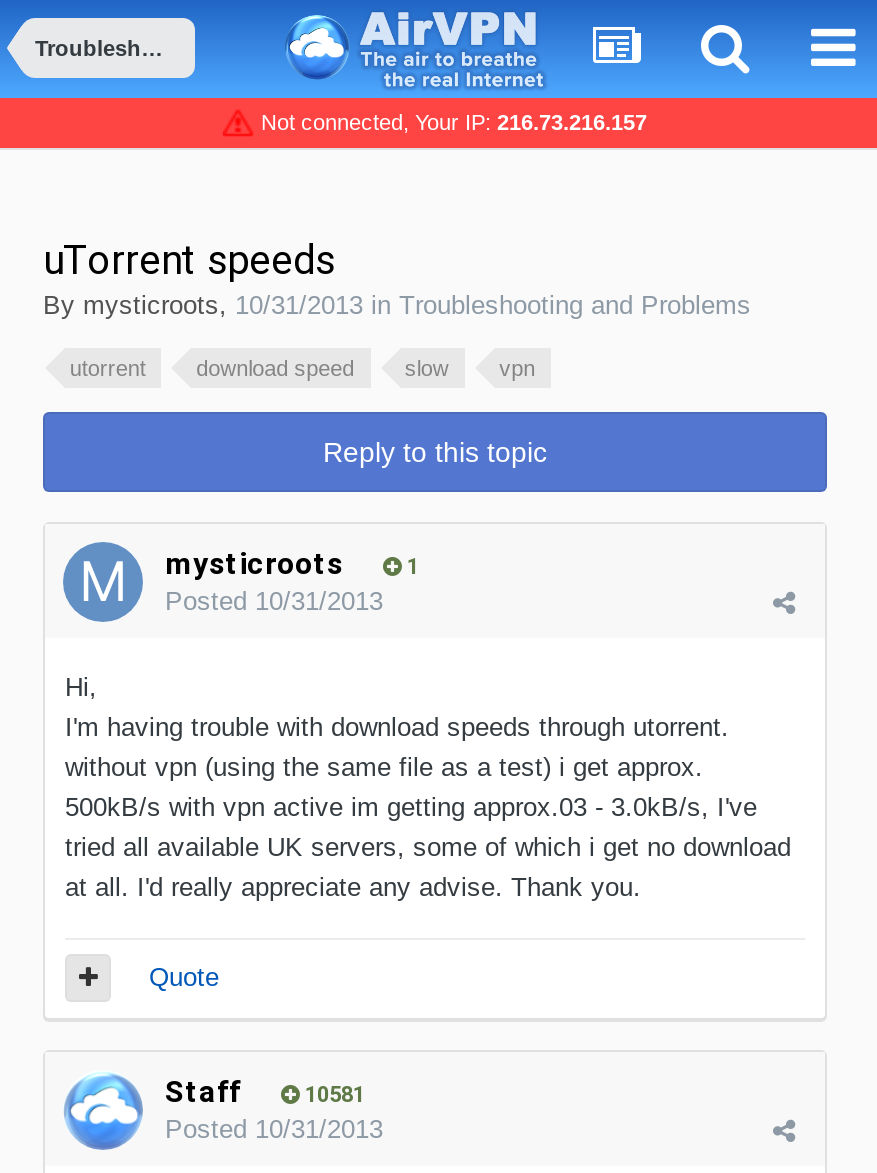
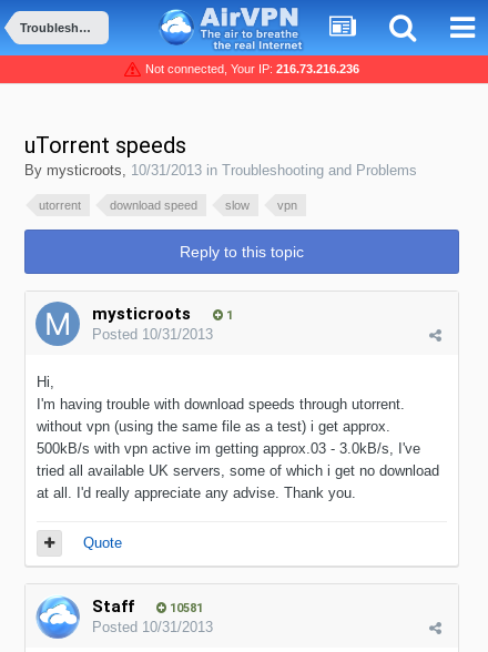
[255,110,647,134] Not connected, Your IP: 216.73.216.157 -> [142,62,359,76] Not connected, Your IP: 216.73.216.236

